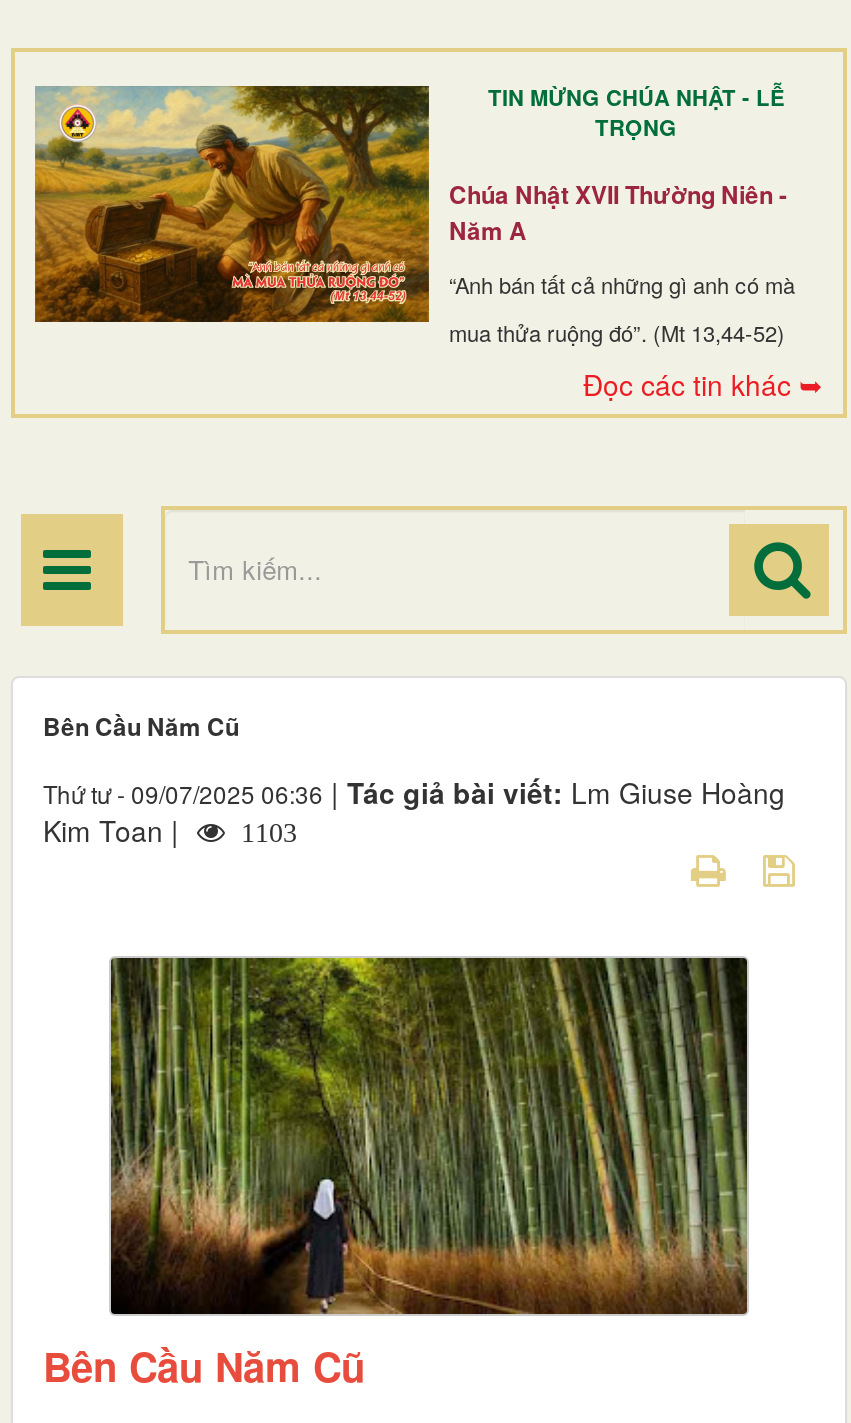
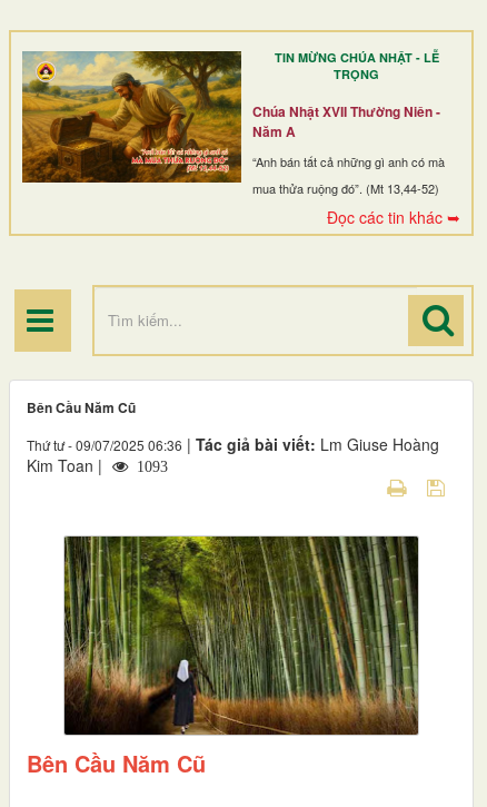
[225,817,297,845] 1103 -> [128,458,168,474] 1093

